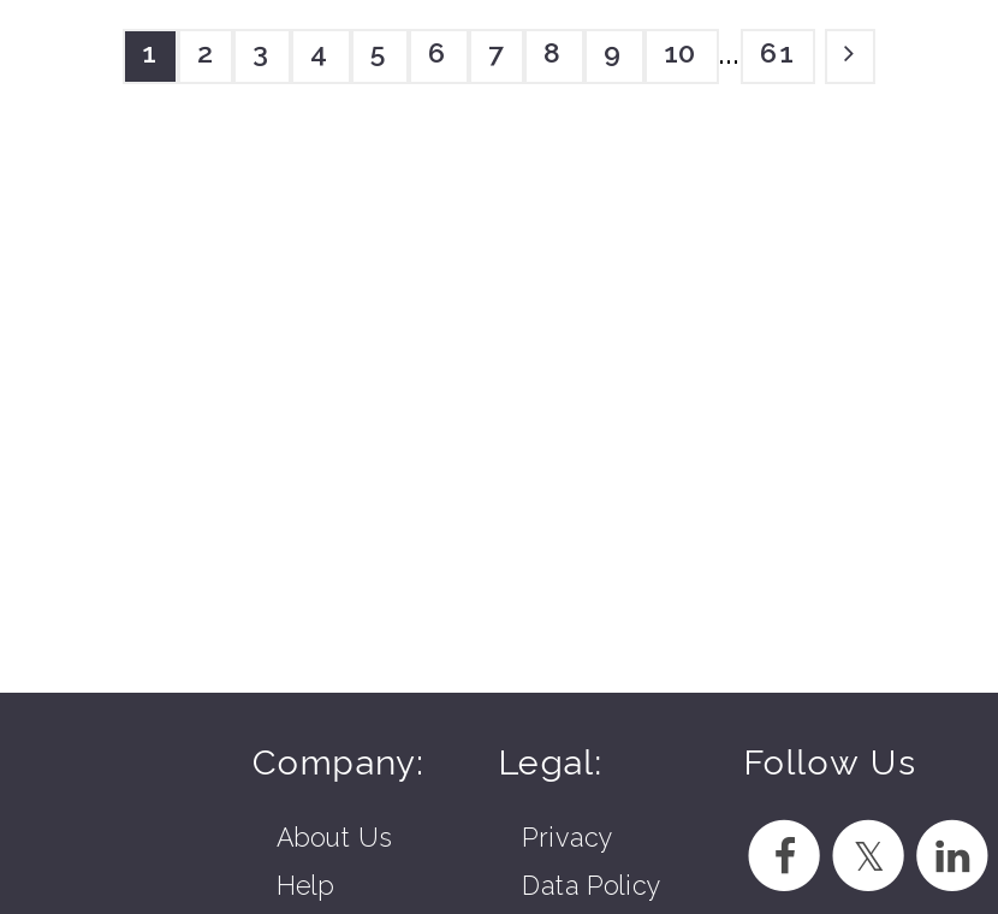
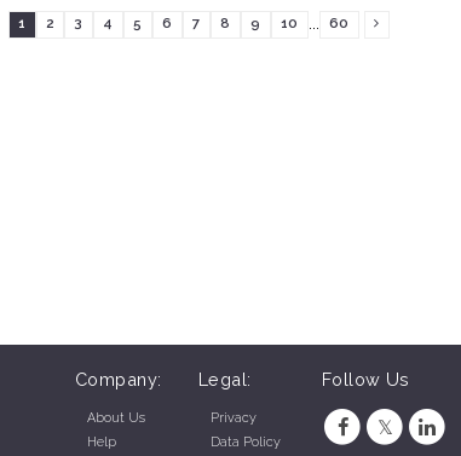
[760,37,794,71] 61 -> [329,15,348,32] 60

